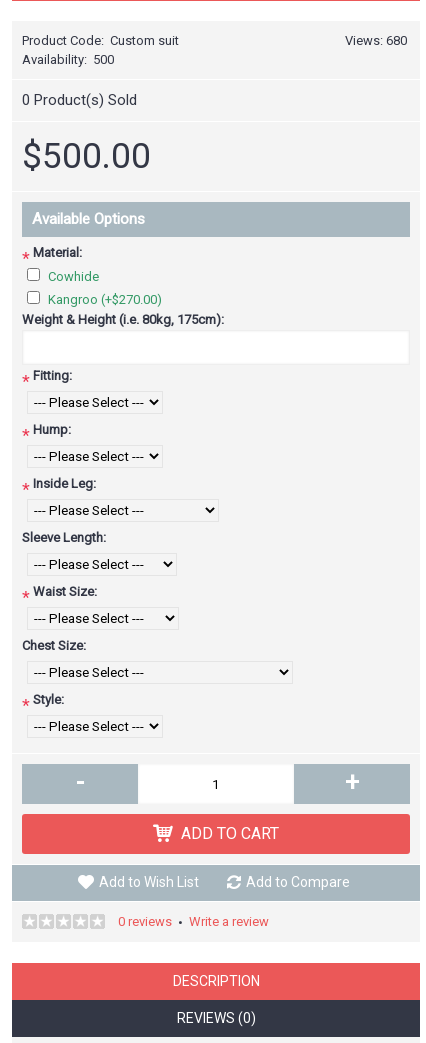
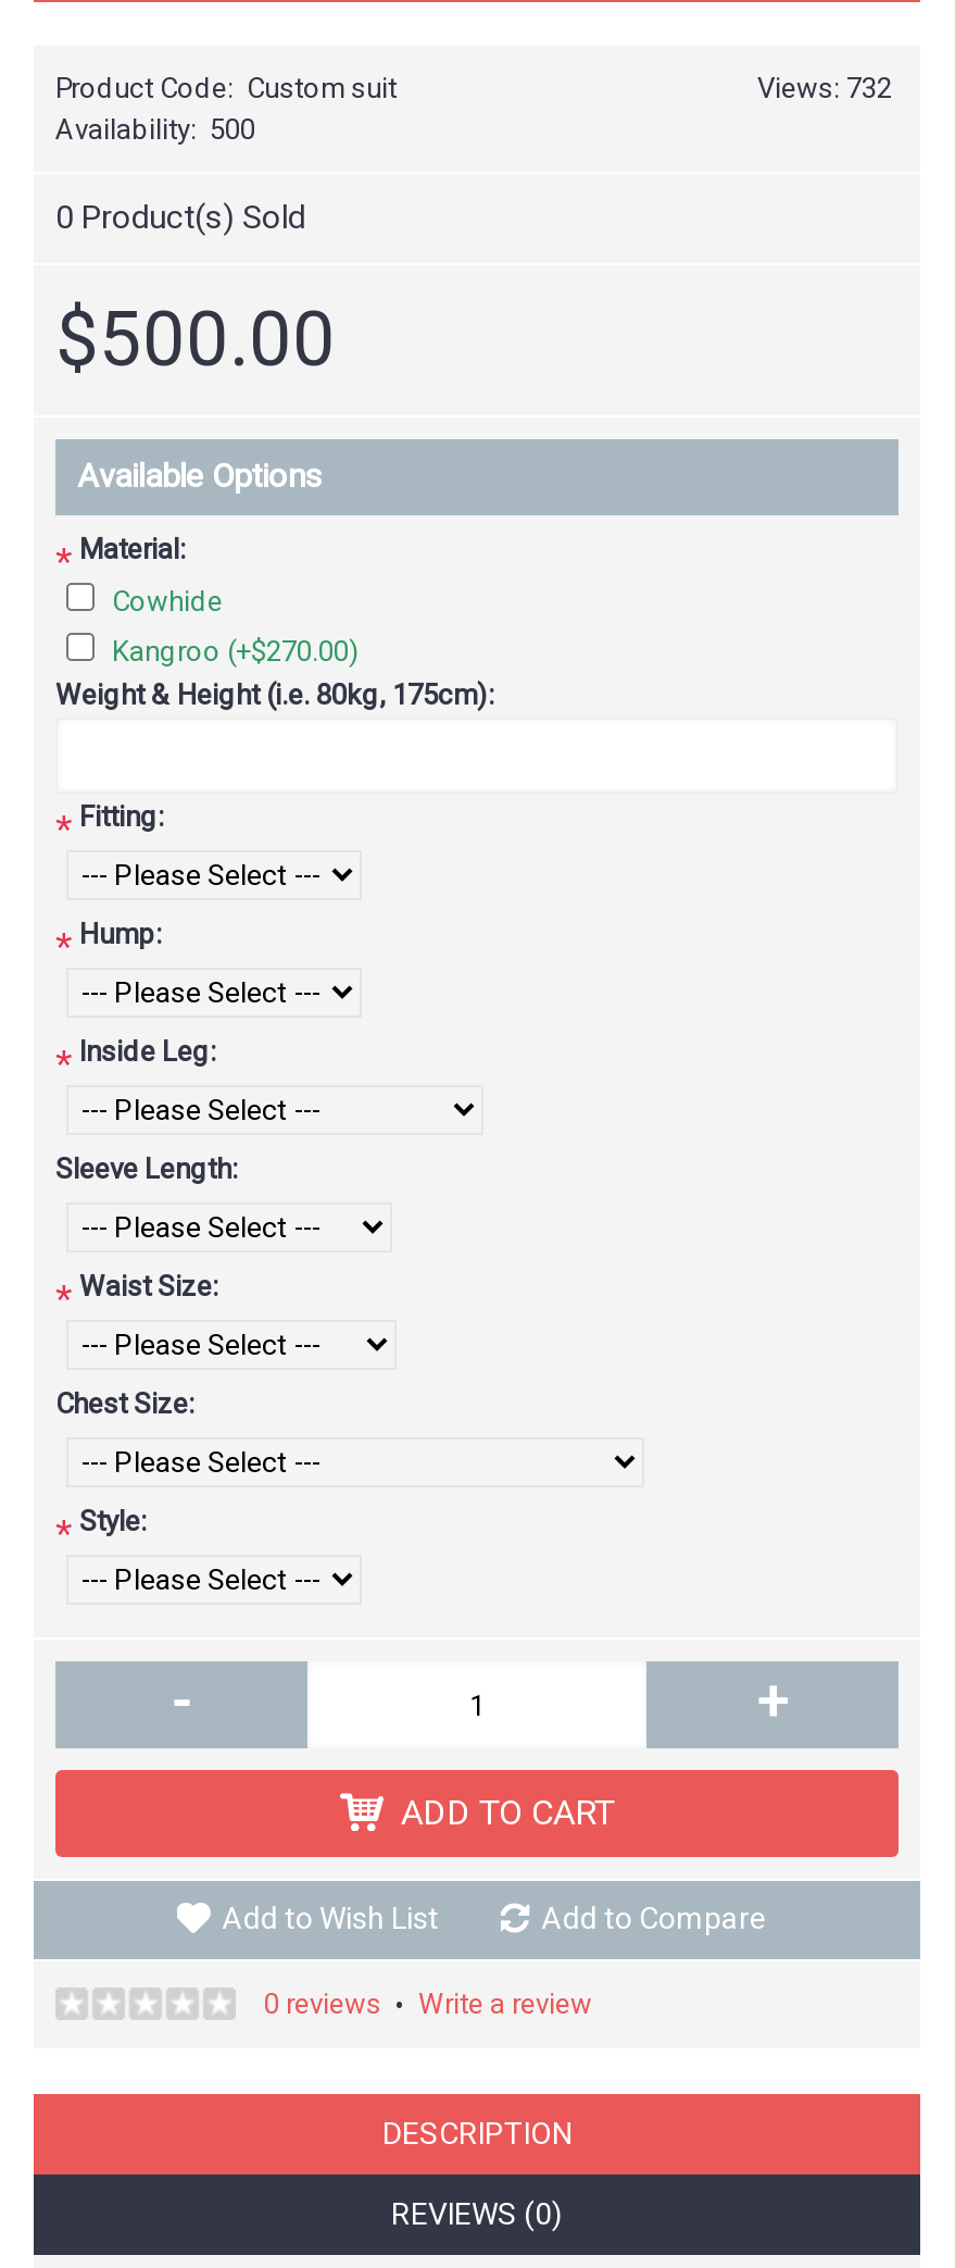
[345,33,407,48] Views: 680 -> [757,72,892,104] Views: 732

